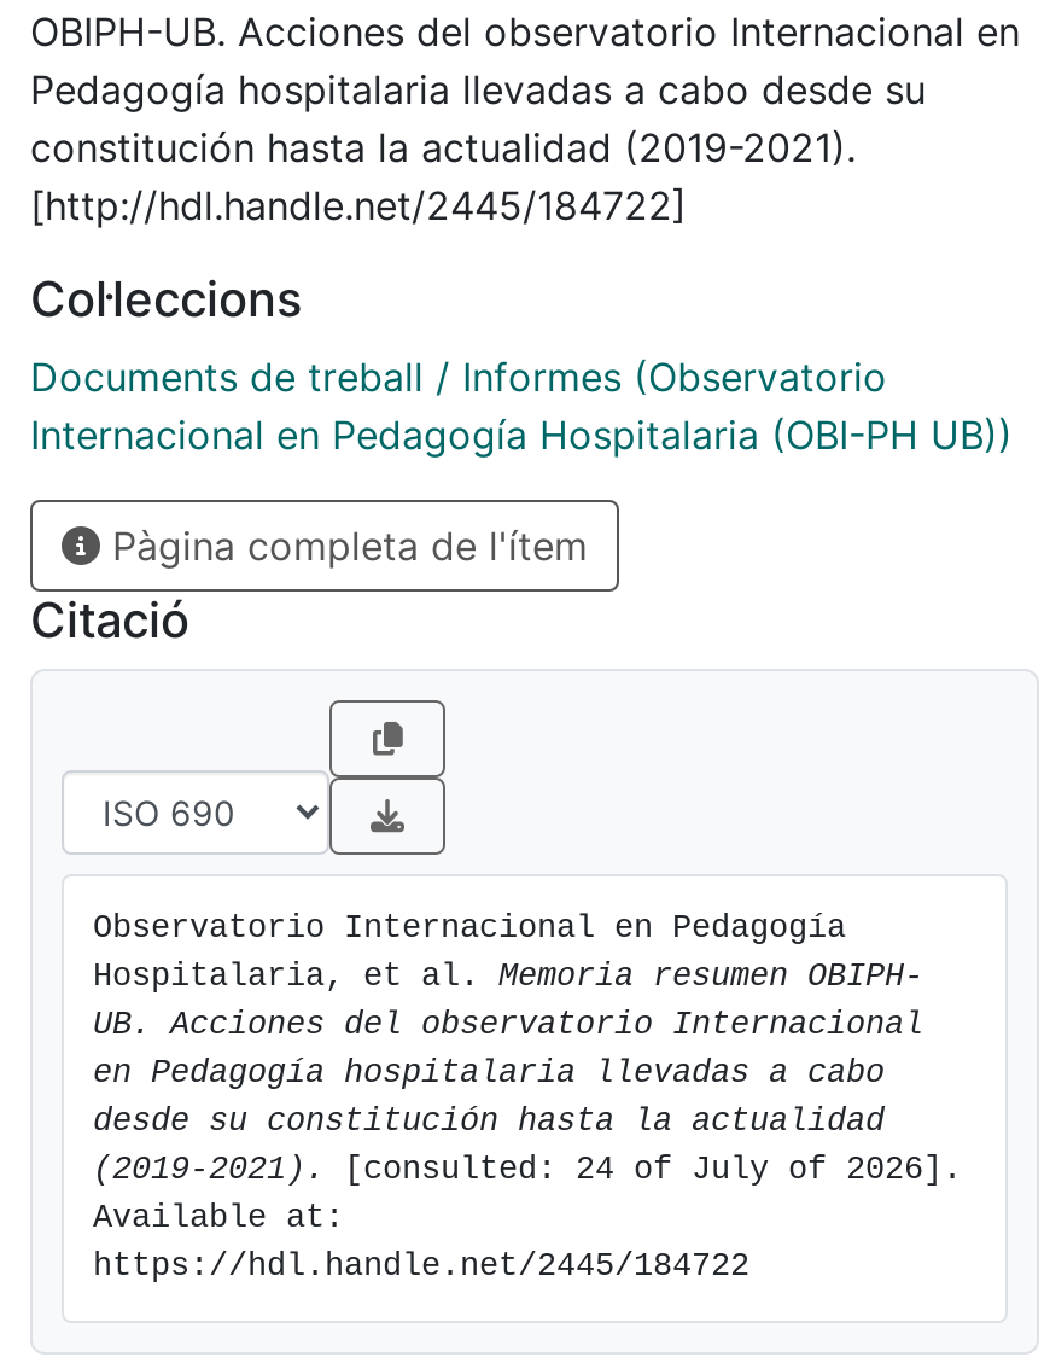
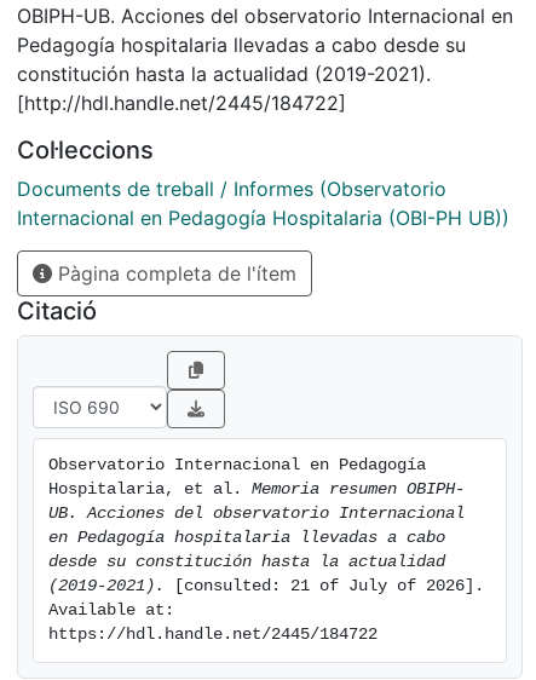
[93,1152,962,1188] (2019-2021). [consulted: 24 of July of 2026]. -> [48,577,484,595] (2019-2021). [consulted: 21 of July of 2026].

